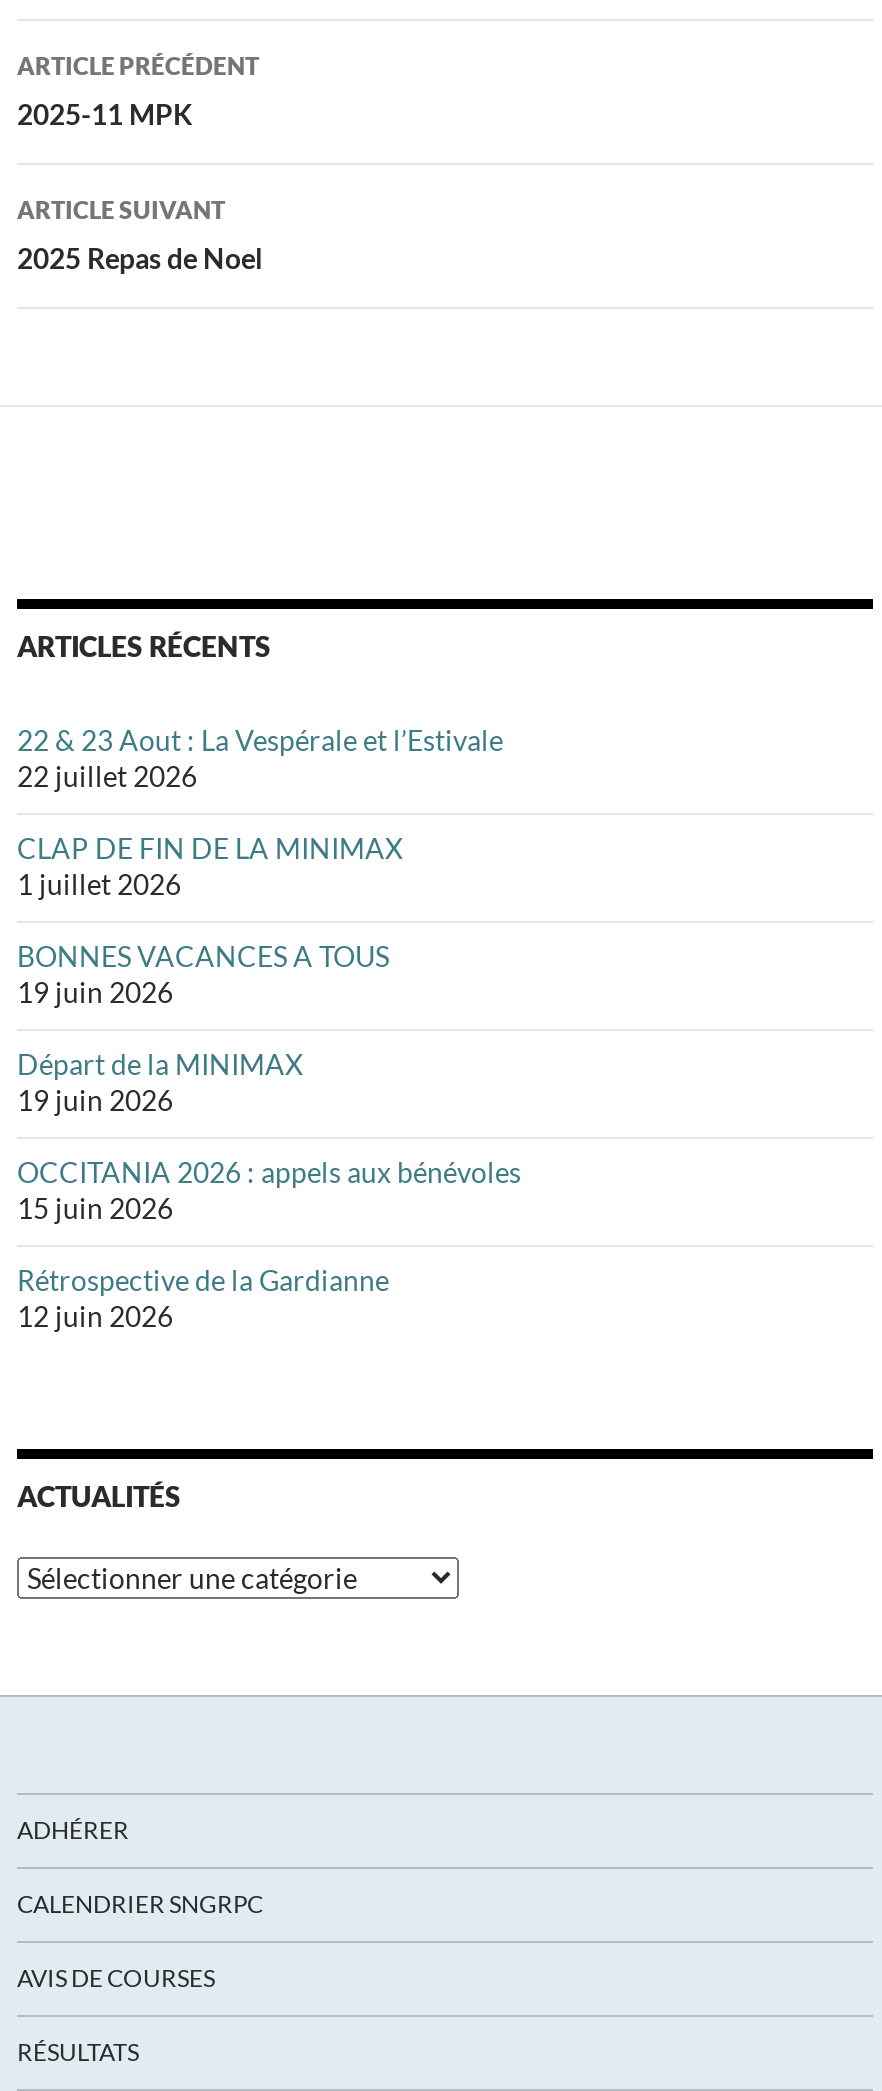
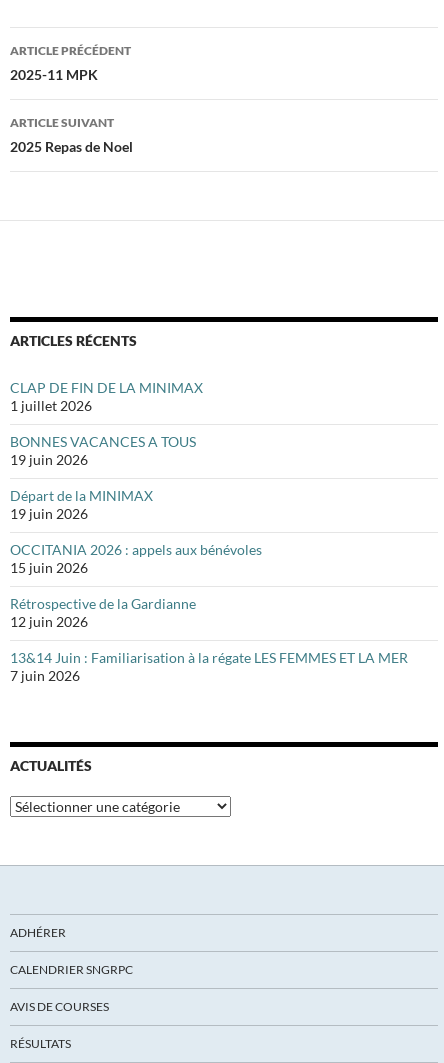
[17,722,503,792] 22 & 23 Aout : La Vespérale et l’Estivale | 22 juillet 2026 -> none
moved [17,830,521,1332] -> [10,379,262,630]: CLAP DE FIN DE LA MINIMAX | 1 juillet 2026 | BONNES VACANCES A TOUS | ... | Rétrospective de la Gardianne | 12 juin 2026
none -> [10,649,408,684] 13&14 Juin : Familiarisation à la régate LES FEMMES ET LA MER | 7 juin 2026

